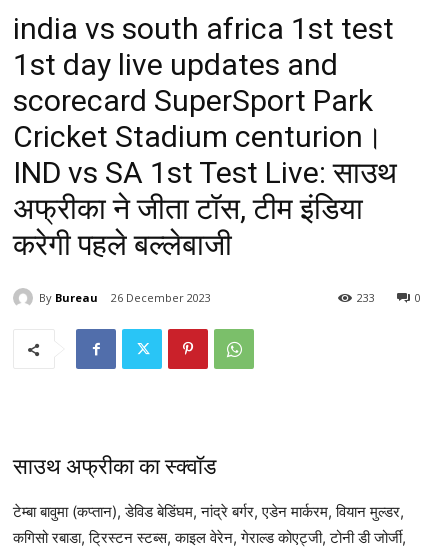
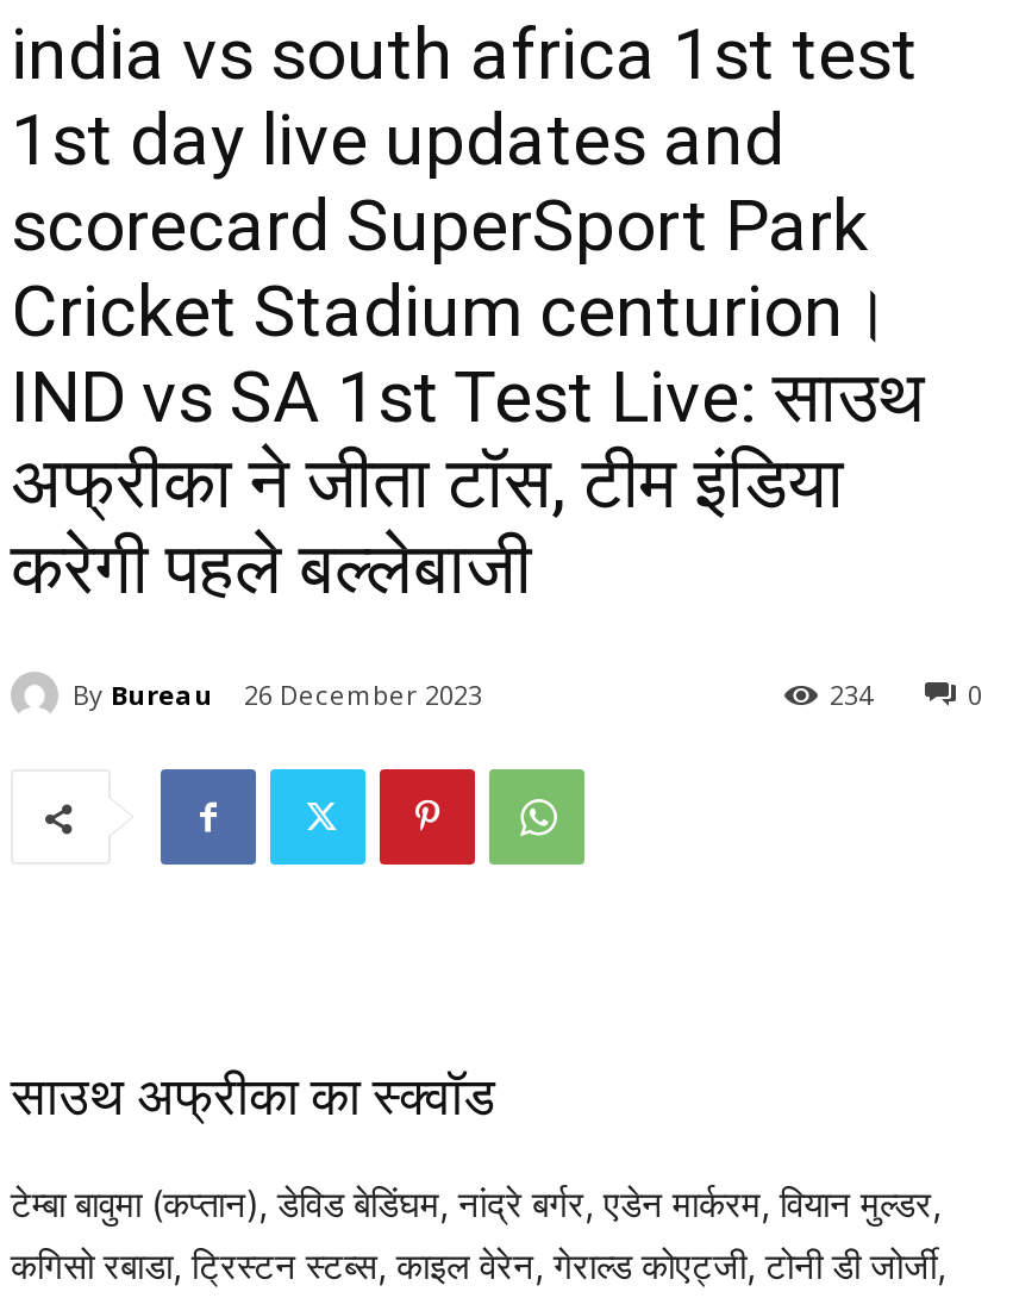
[357,290,375,305] 233 -> [830,677,873,712] 234

